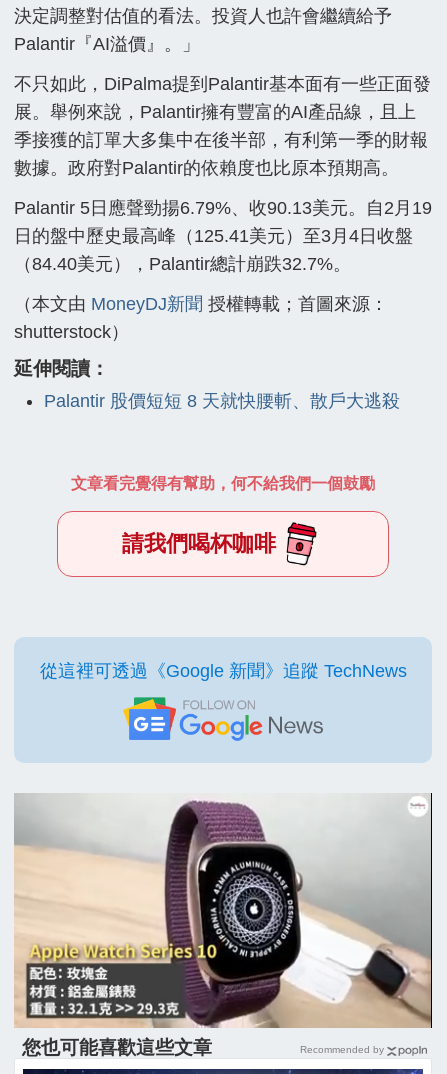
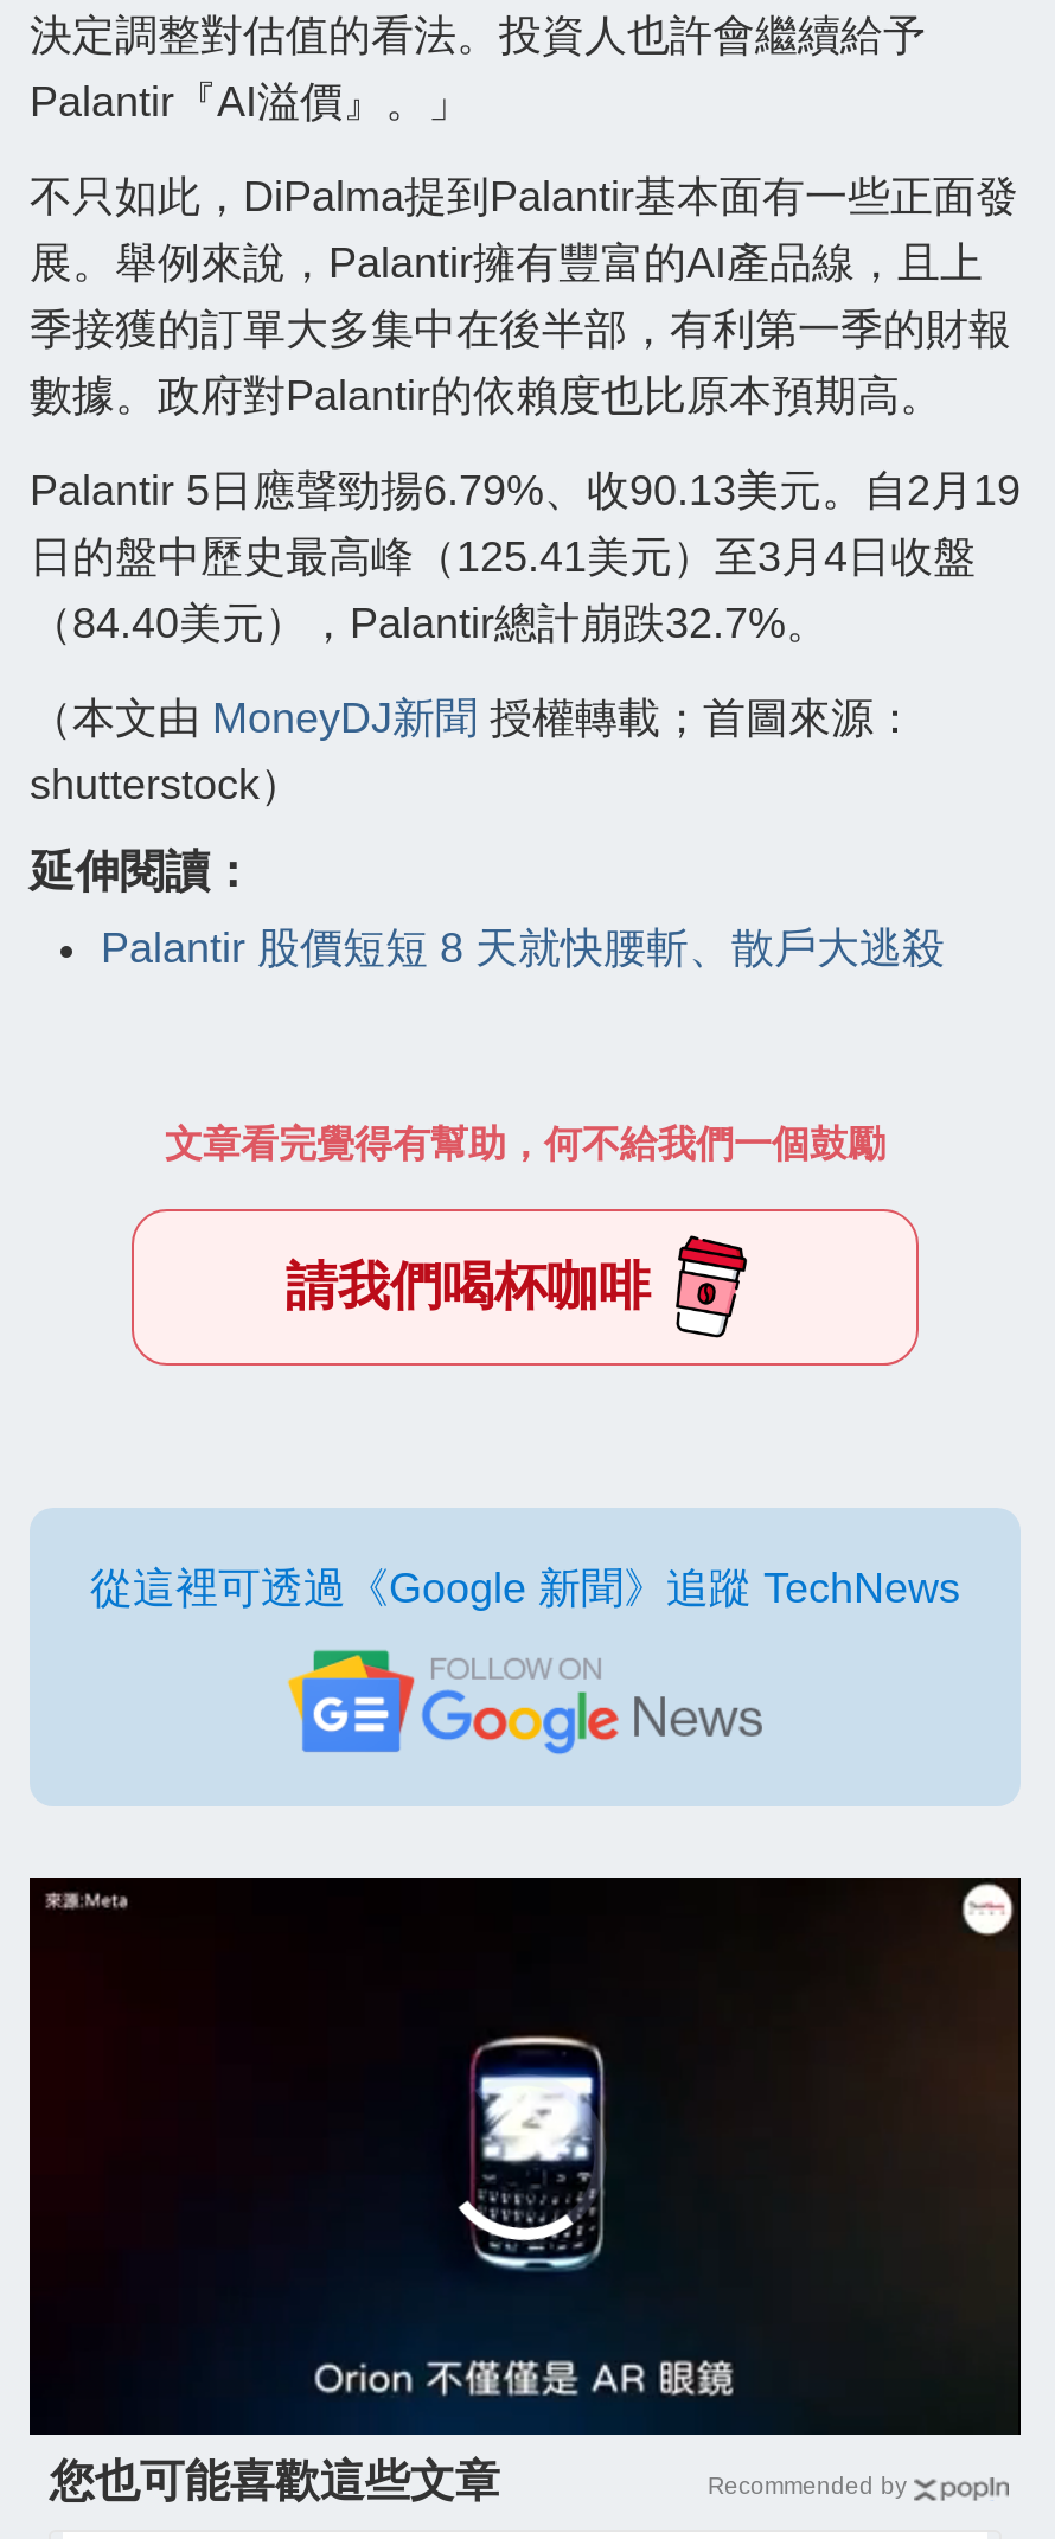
[14,793,432,1029] [image] -> [27,1875,1021,2437] [image]

